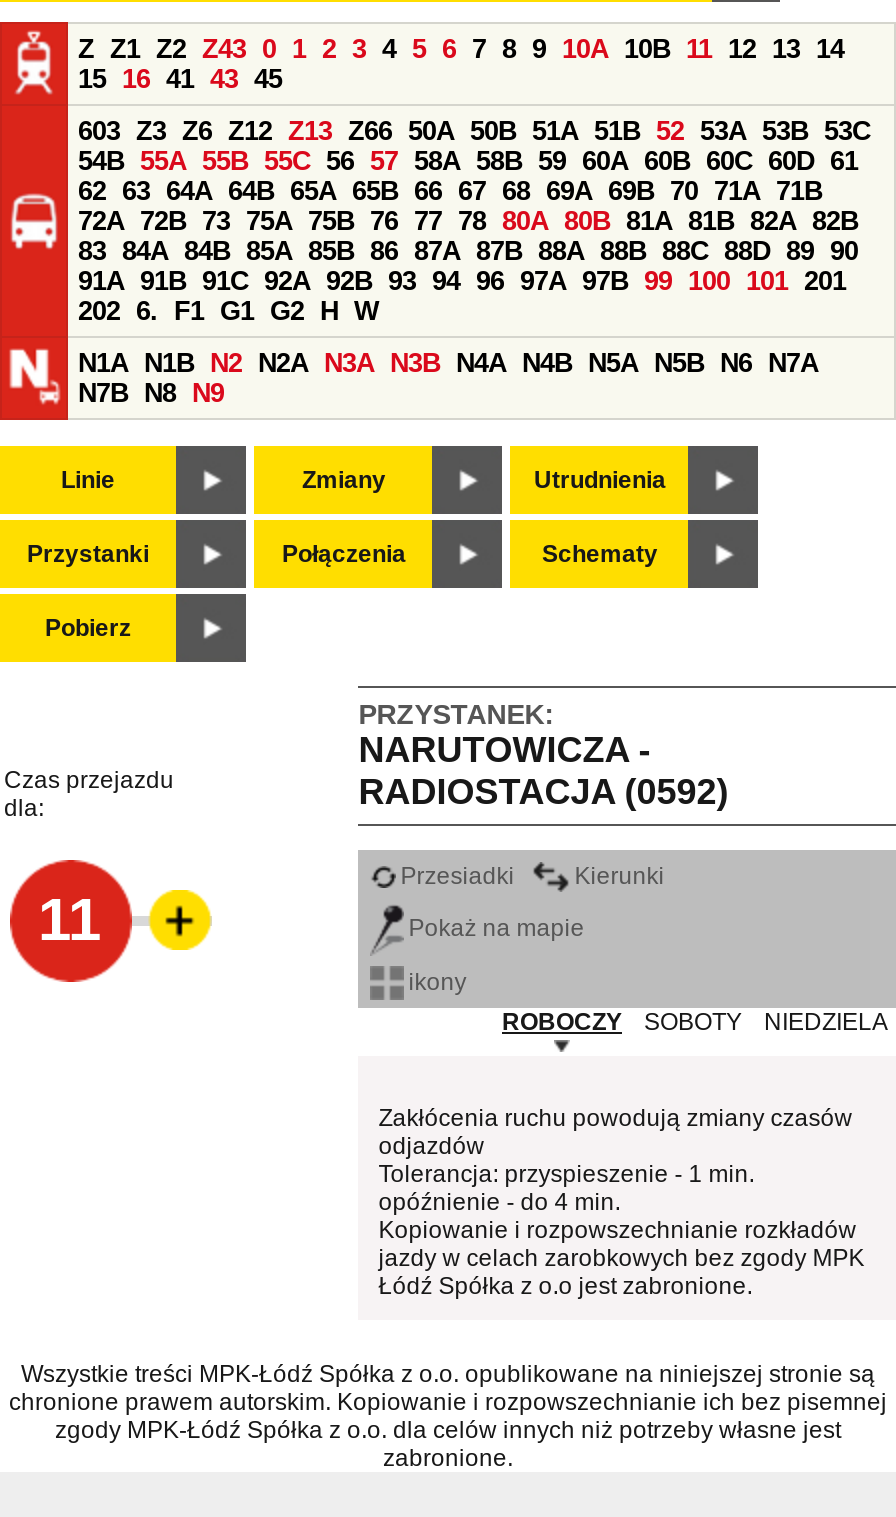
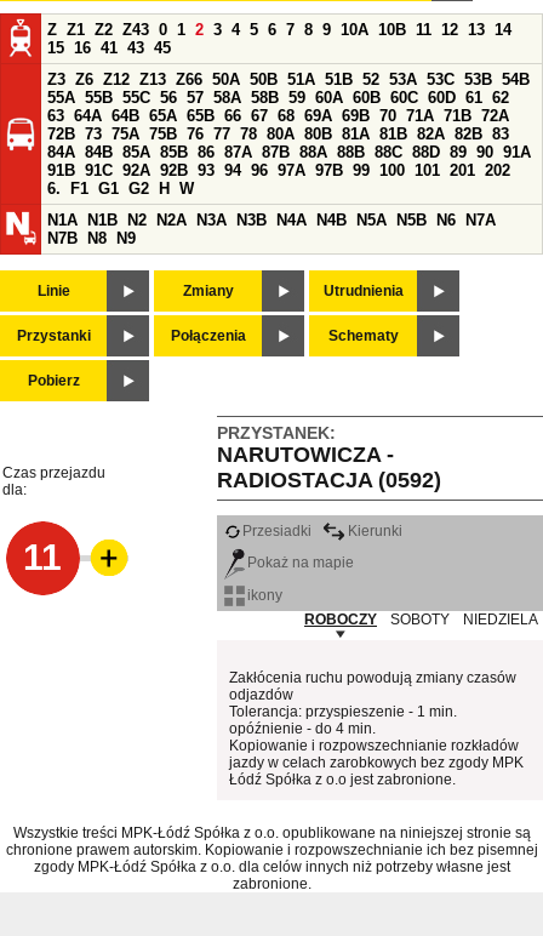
[78,116,870,326] 603 Z3 Z6 Z12 Z13 Z66 50A 50B 51A 51B 52 53A 53B 53C | 54B 55A 55B 55C 56 57 58A 58B 59 60A 60B 60C 60D 61 | 62 63 64A 64B 65A 65B 66 67 68 69A 69B 70 71A 71B | 72A 72B 73 75A 75B 76 77 78 80A 80B 81A 81B 82A 82B | 83 84A 84B 85A 85B 86 87A 87B 88A 88B 88C 88D 89 90 | 91A 91B 91C 92A 92B 93 94 96 97A 97B 99 100 101 201 | 202 6. F1 G1 G2 H W -> [47,70,531,198] Z3 Z6 Z12 Z13 Z66 50A 50B 51A 51B 52 53A 53C 53B 54B | 55A 55B 55C 56 57 58A 58B 59 60A 60B 60C 60D 61 62 | 63 64A 64B 65A 65B 66 67 68 69A 69B 70 71A 71B 72A | 72B 73 75A 75B 76 77 78 80A 80B 81A 81B 82A 82B 83 | 84A 84B 85A 85B 86 87A 87B 88A 88B 88C 88D 89 90 91A | 91B 91C 92A 92B 93 94 96 97A 97B 99 100 101 201 202 | 6. F1 G1 G2 H W

